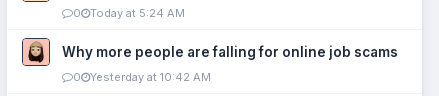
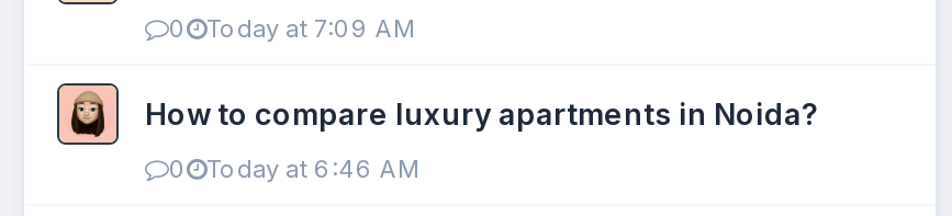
[73,6,185,20] 0 Today at 5:24 AM -> [169,13,415,44] 0 Today at 7:09 AM
[62,44,398,60] Why more people are falling for online job scams -> [145,96,817,132] How to compare luxury apartments in Noida?
[90,70,211,84] Yesterday at 10:42 AM -> [206,154,419,184] Today at 6:46 AM

